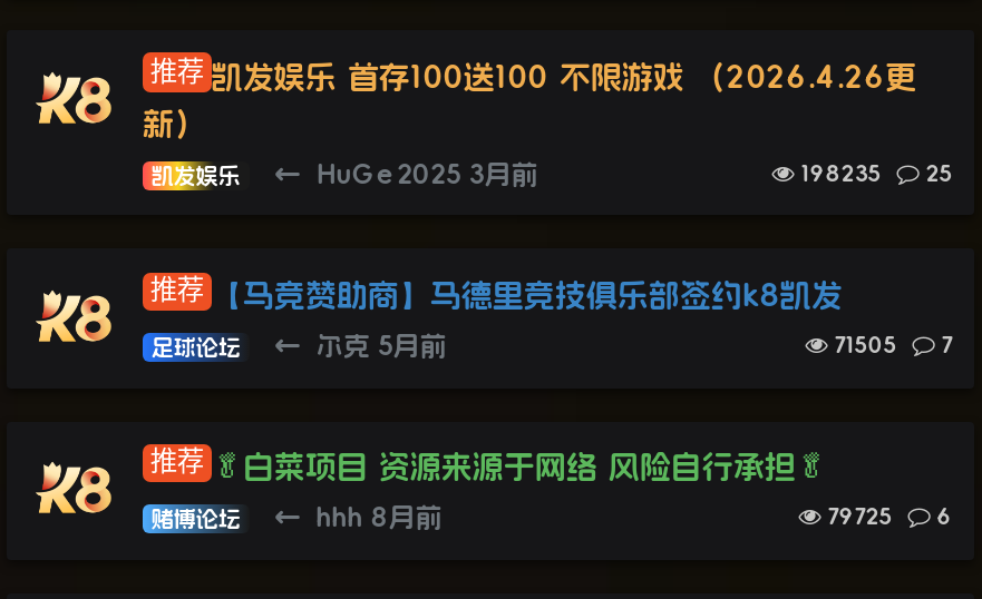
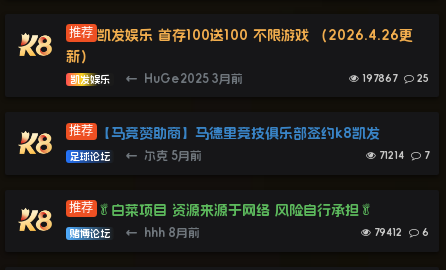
[794,161,952,185] 198235 25 -> [359,73,429,84] 197867 25
[828,332,952,357] 71505 7 -> [376,150,429,161] 71214 7
[821,504,952,529] 79725 6 -> [371,227,429,238] 79412 6

